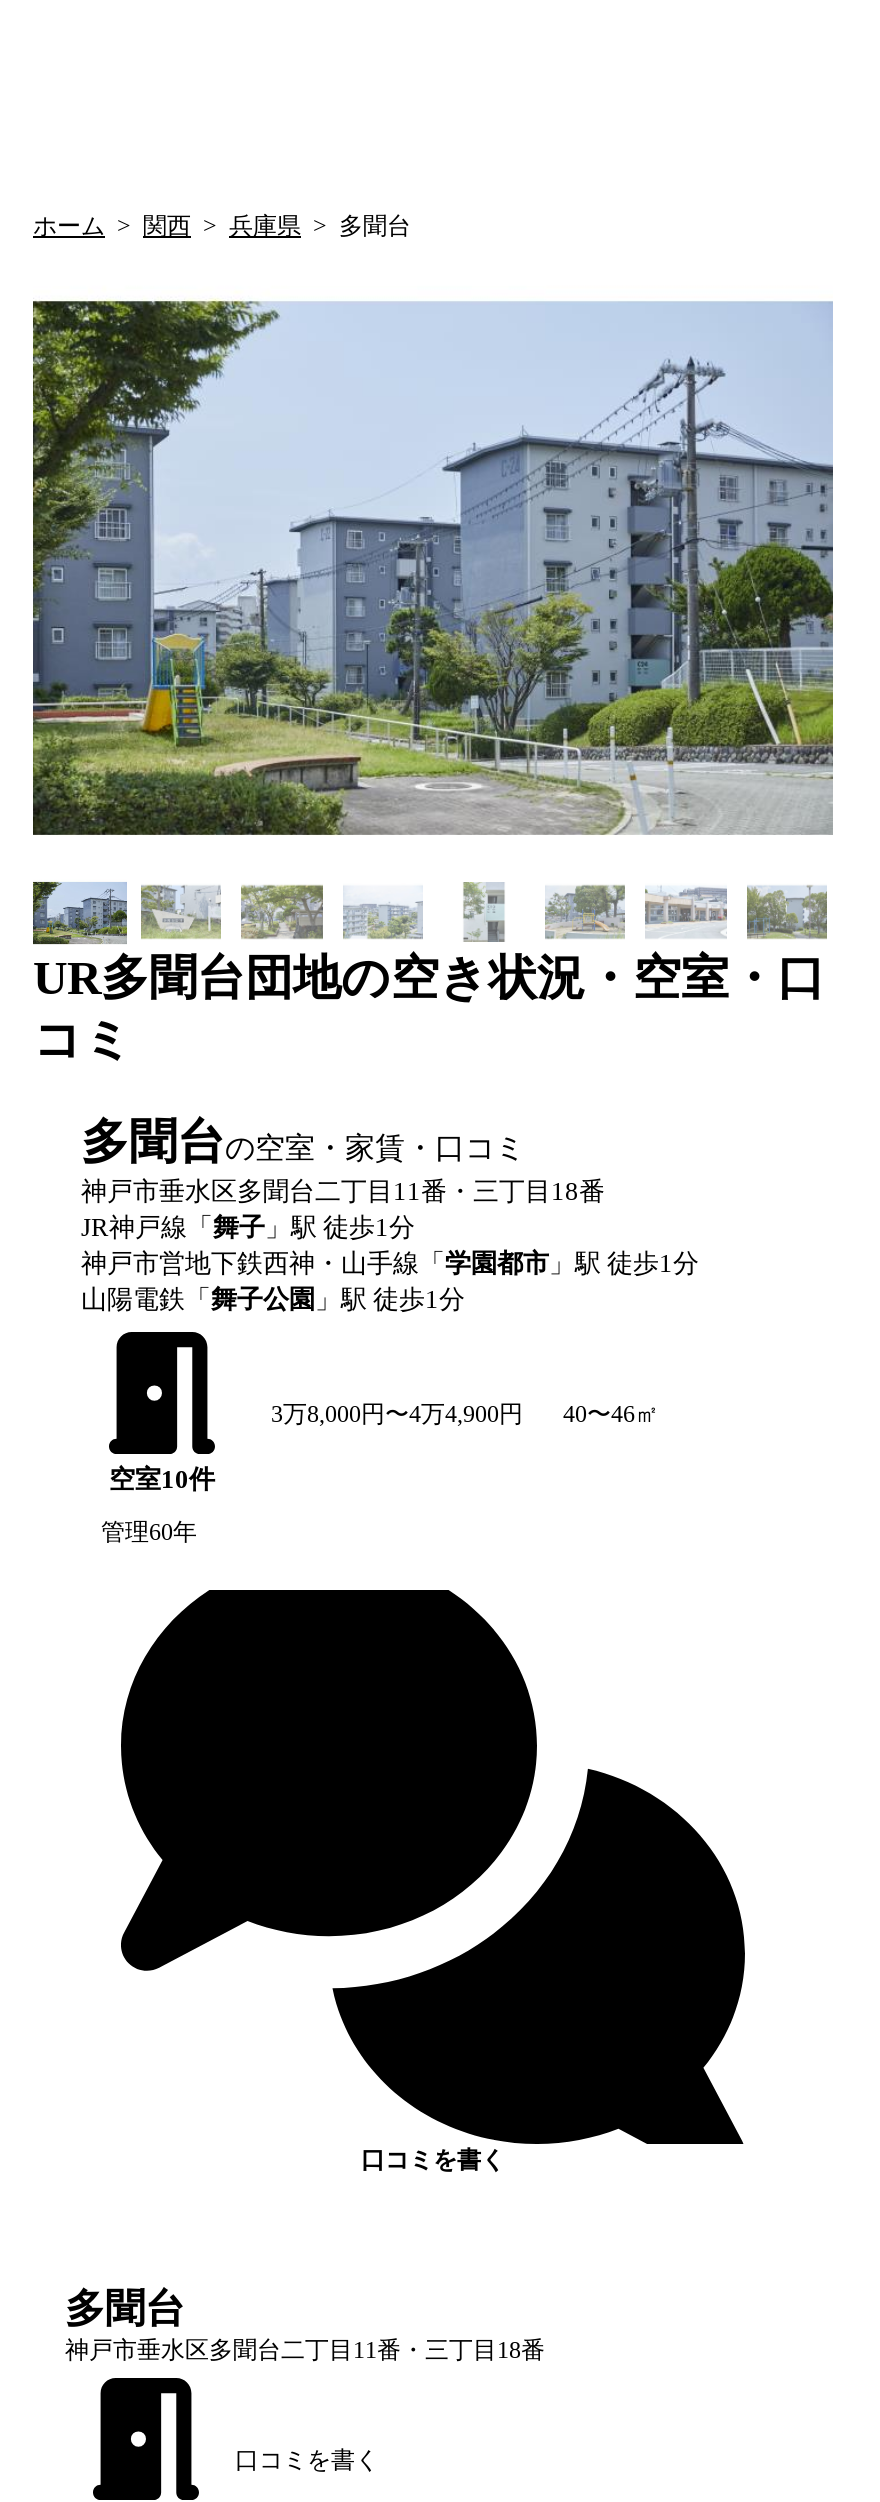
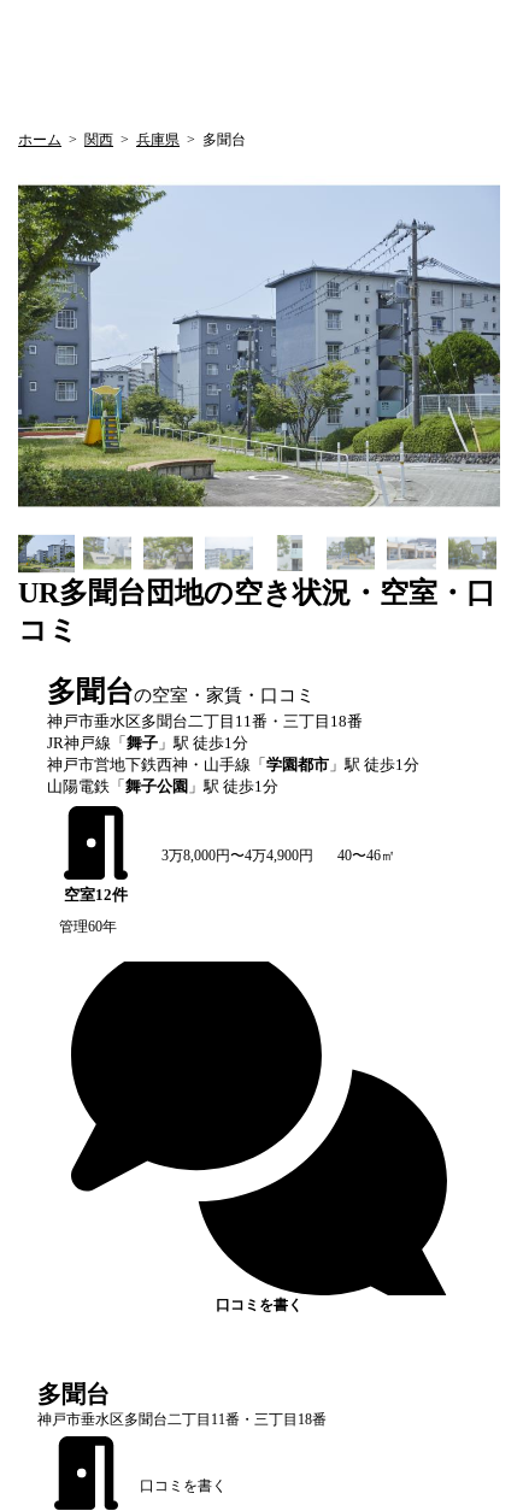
[109,1464,215,1494] 空室10件 -> [64,886,128,904] 空室12件

